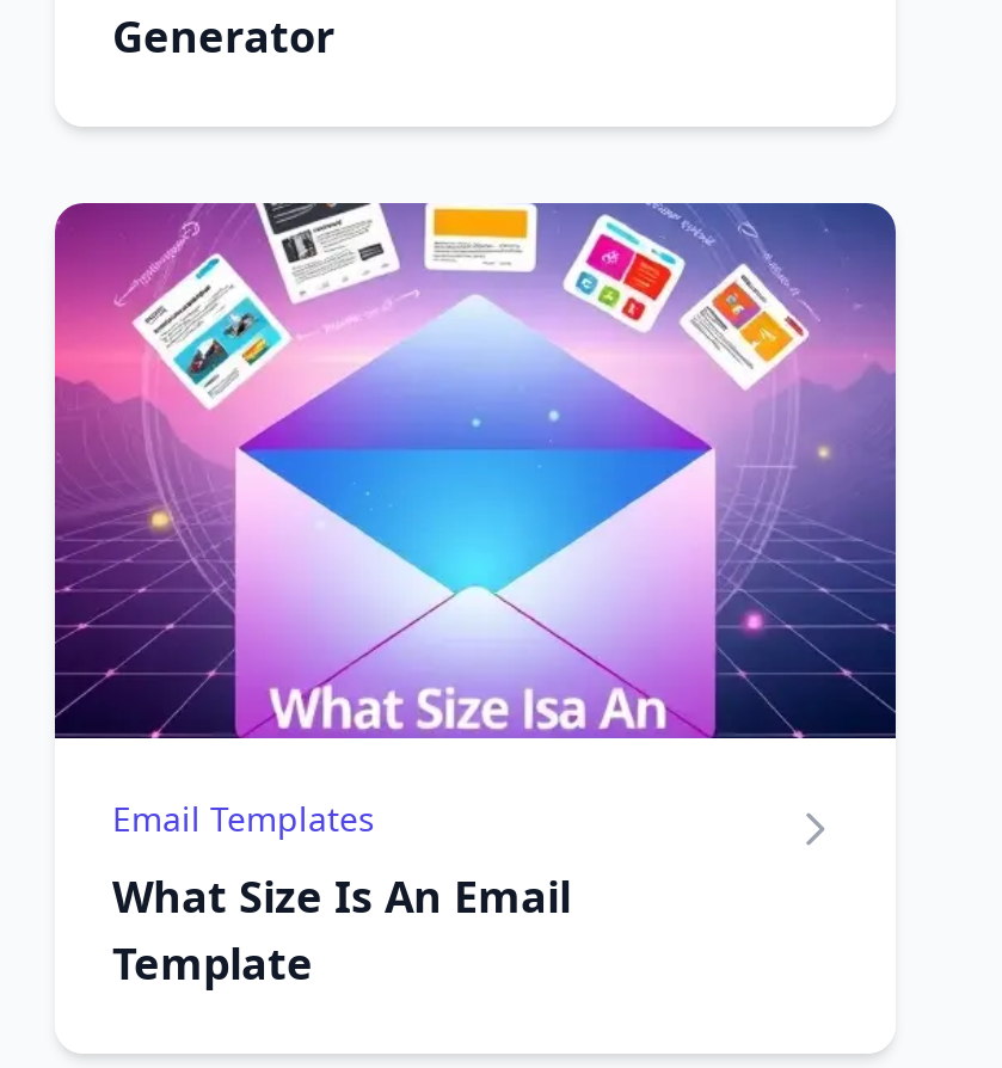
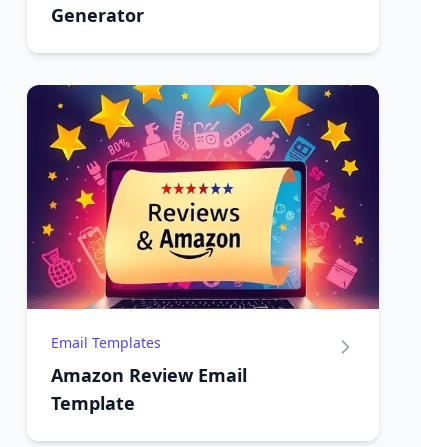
[53,201,898,741] [image] -> [26,84,380,310] [image]
[112,867,571,925] What Size Is An Email -> [51,363,247,387] Amazon Review Email

